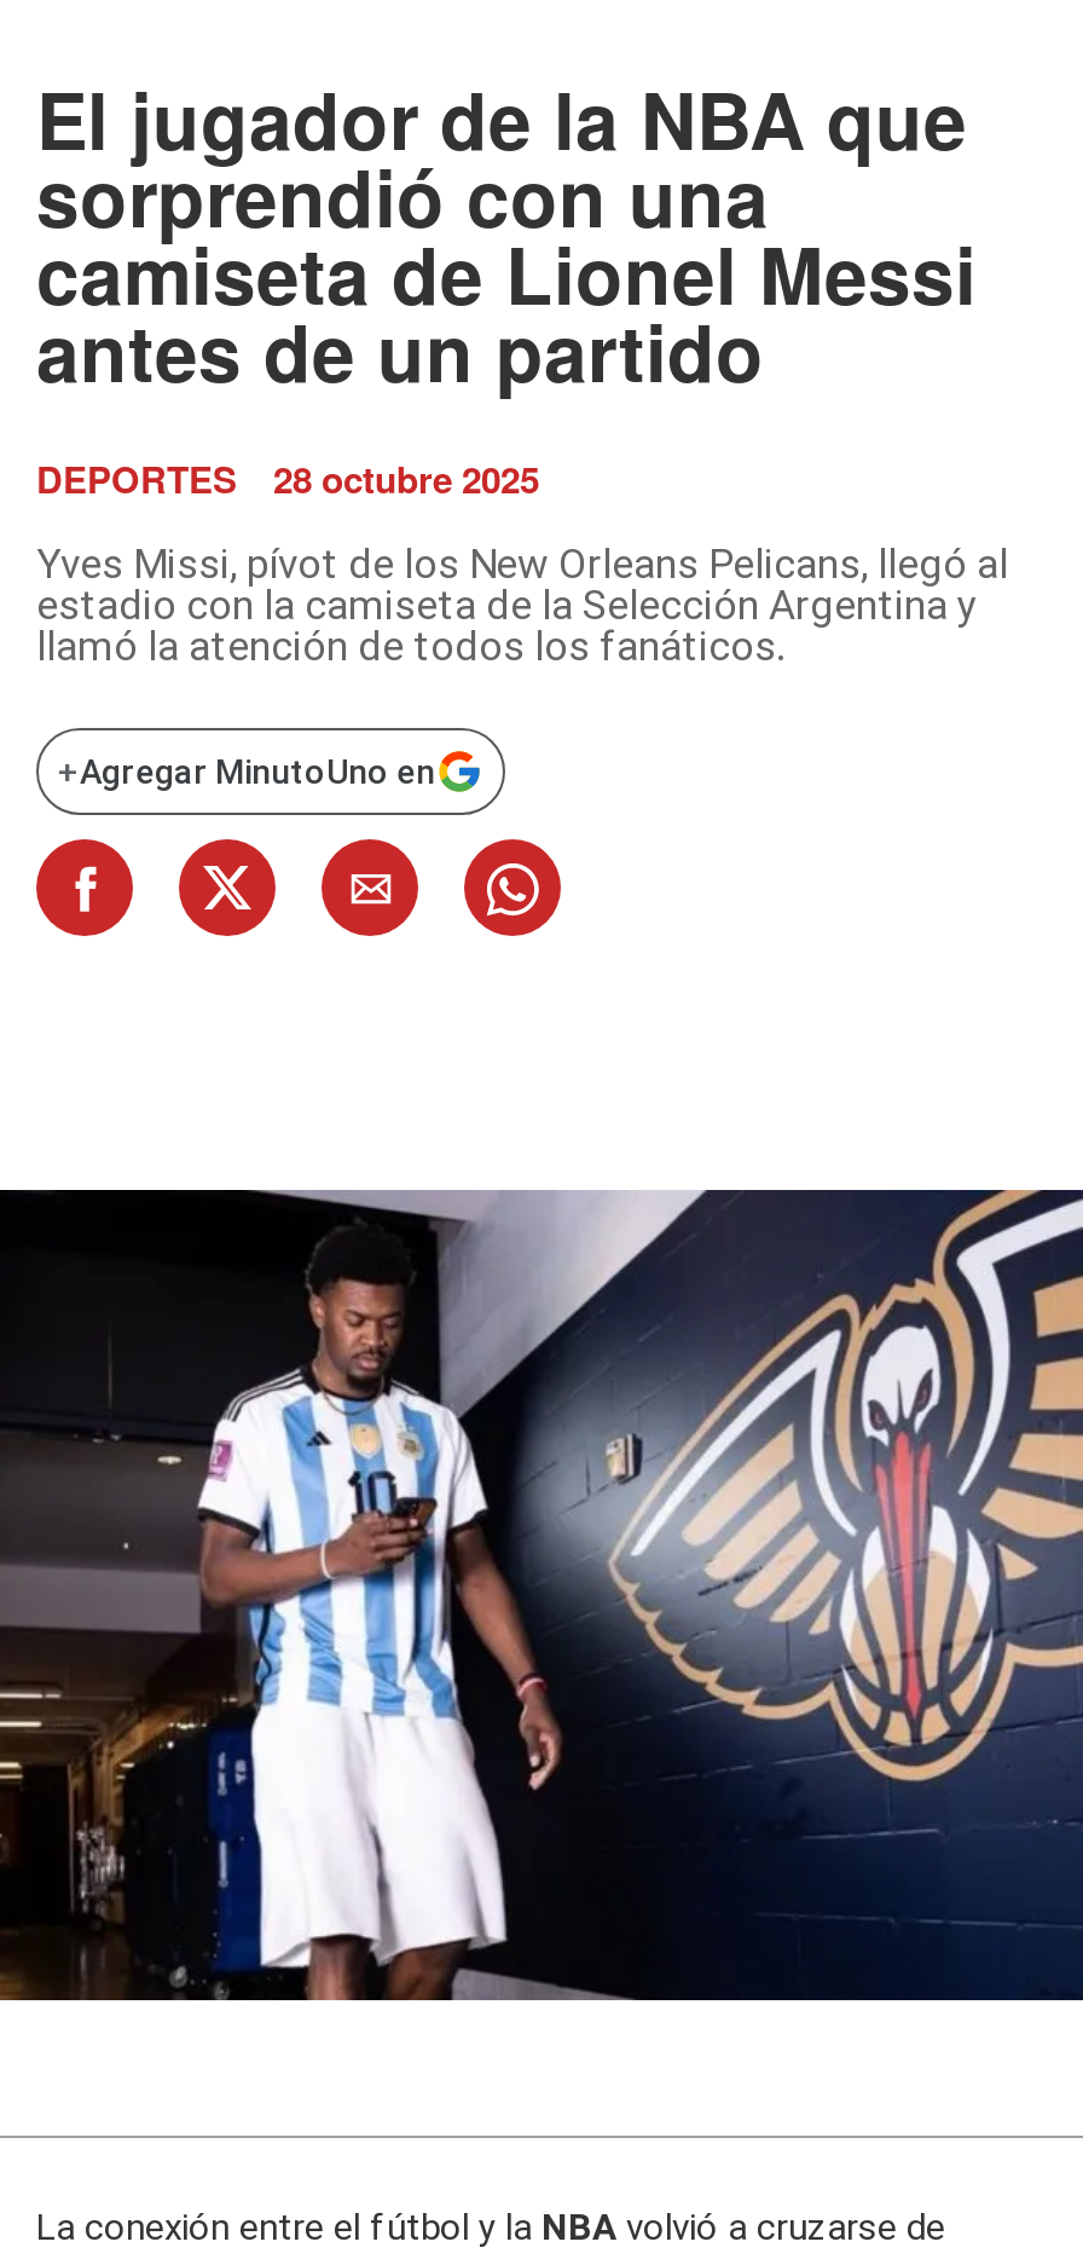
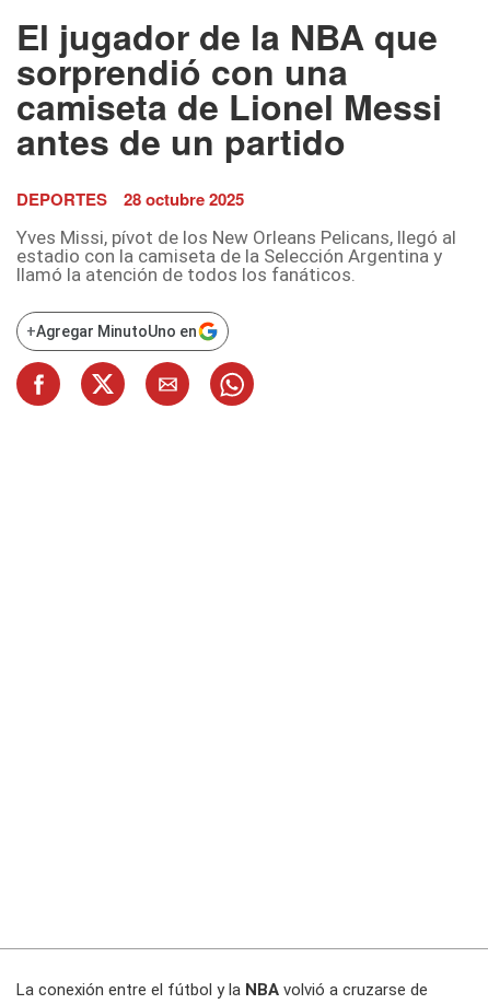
[7,1188,1076,2003] [image] -> none

